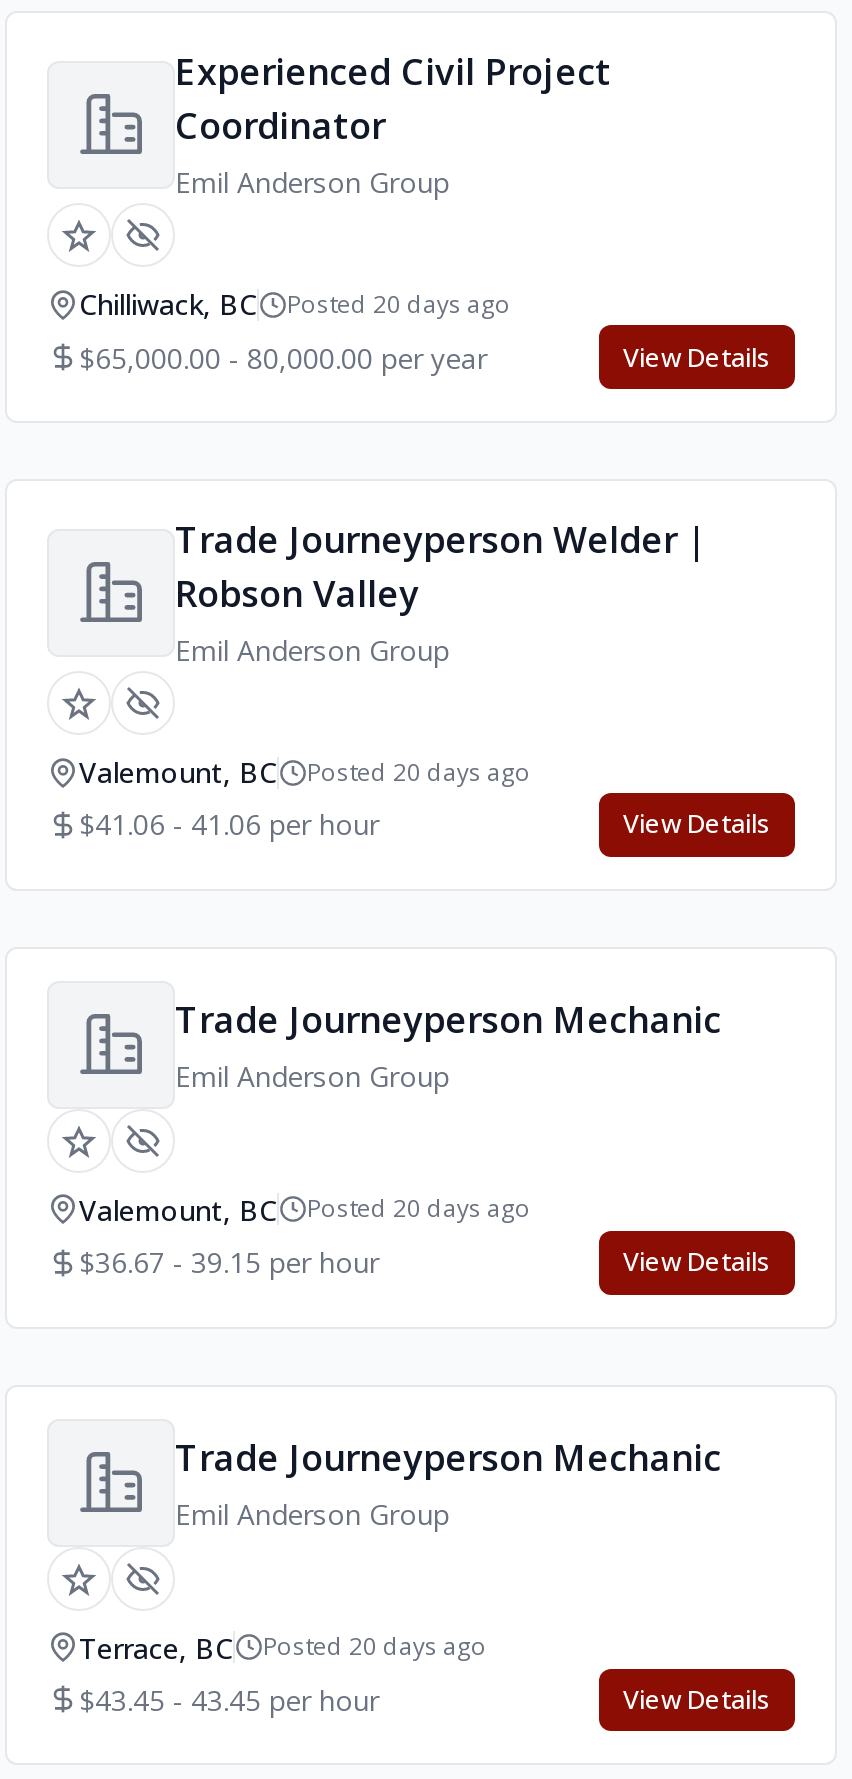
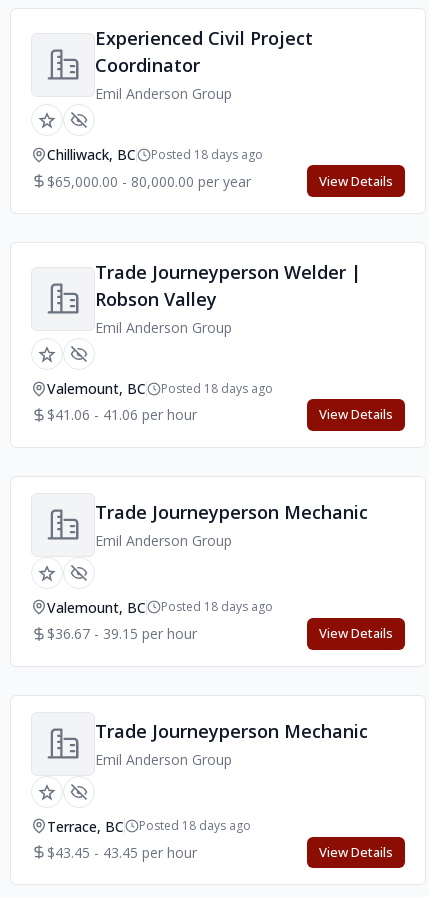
[287,287,511,321] Posted 20 days ago -> [151,146,263,163] Posted 18 days ago
[307,754,531,788] Posted 20 days ago -> [161,379,273,396] Posted 18 days ago
[307,1192,531,1226] Posted 20 days ago -> [161,598,273,615] Posted 18 days ago
[263,1629,487,1663] Posted 20 days ago -> [139,817,251,834] Posted 18 days ago

